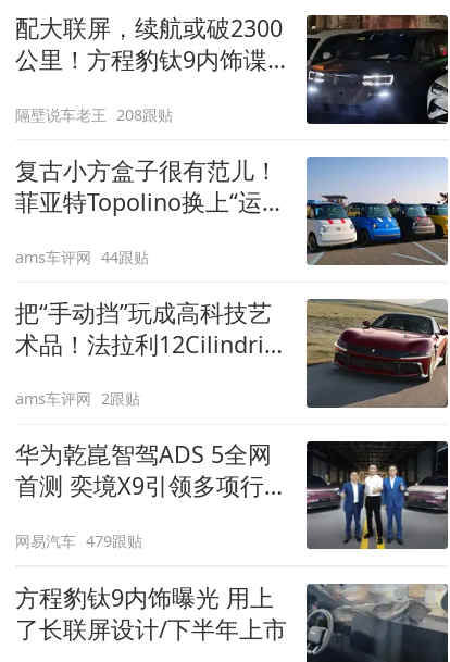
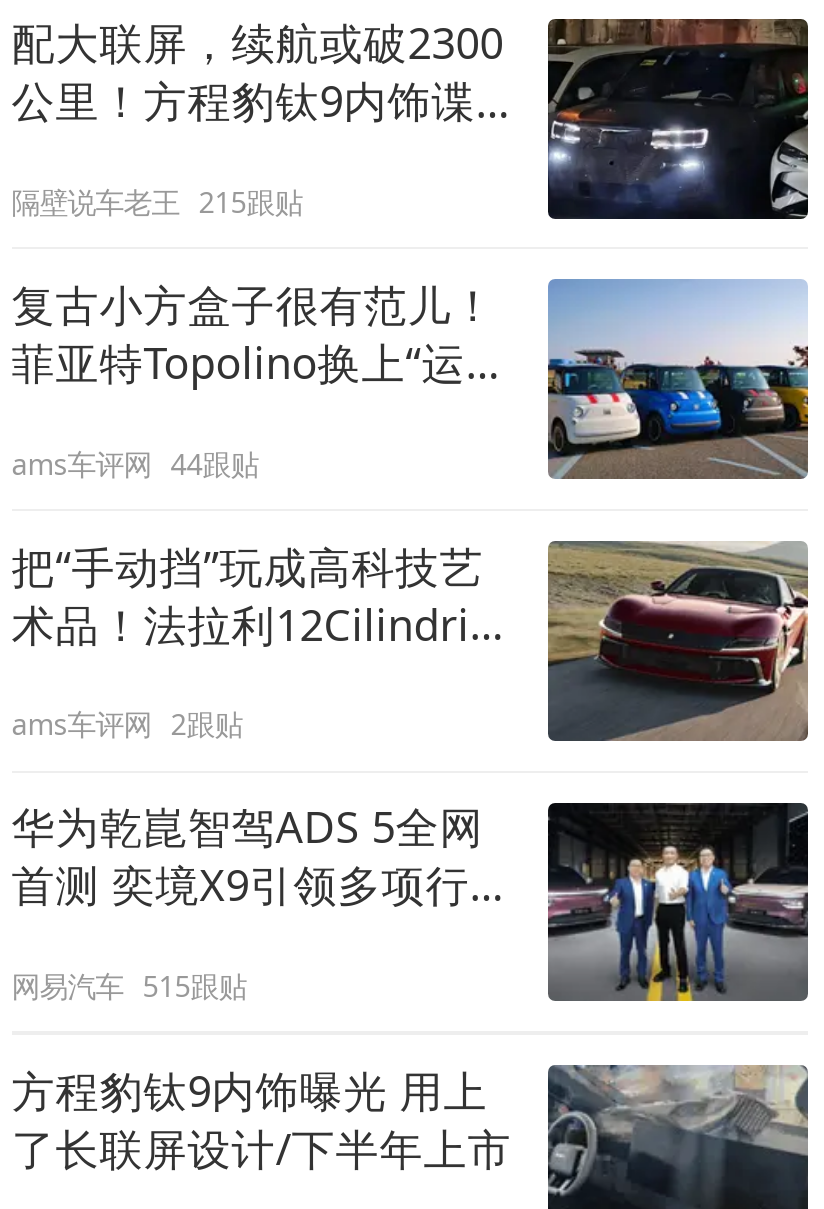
[15,104,173,125] 隔壁说车老王 208跟贴 -> [11,183,303,221] 隔壁说车老王 215跟贴
[15,530,143,551] 网易汽车 479跟贴 -> [11,966,247,1004] 网易汽车 515跟贴

